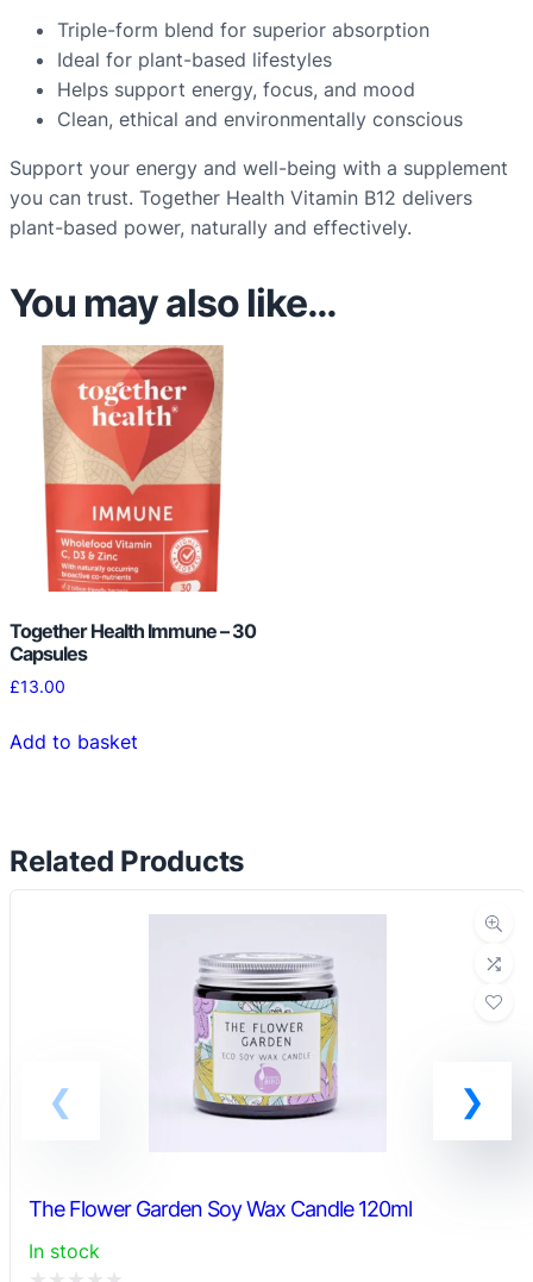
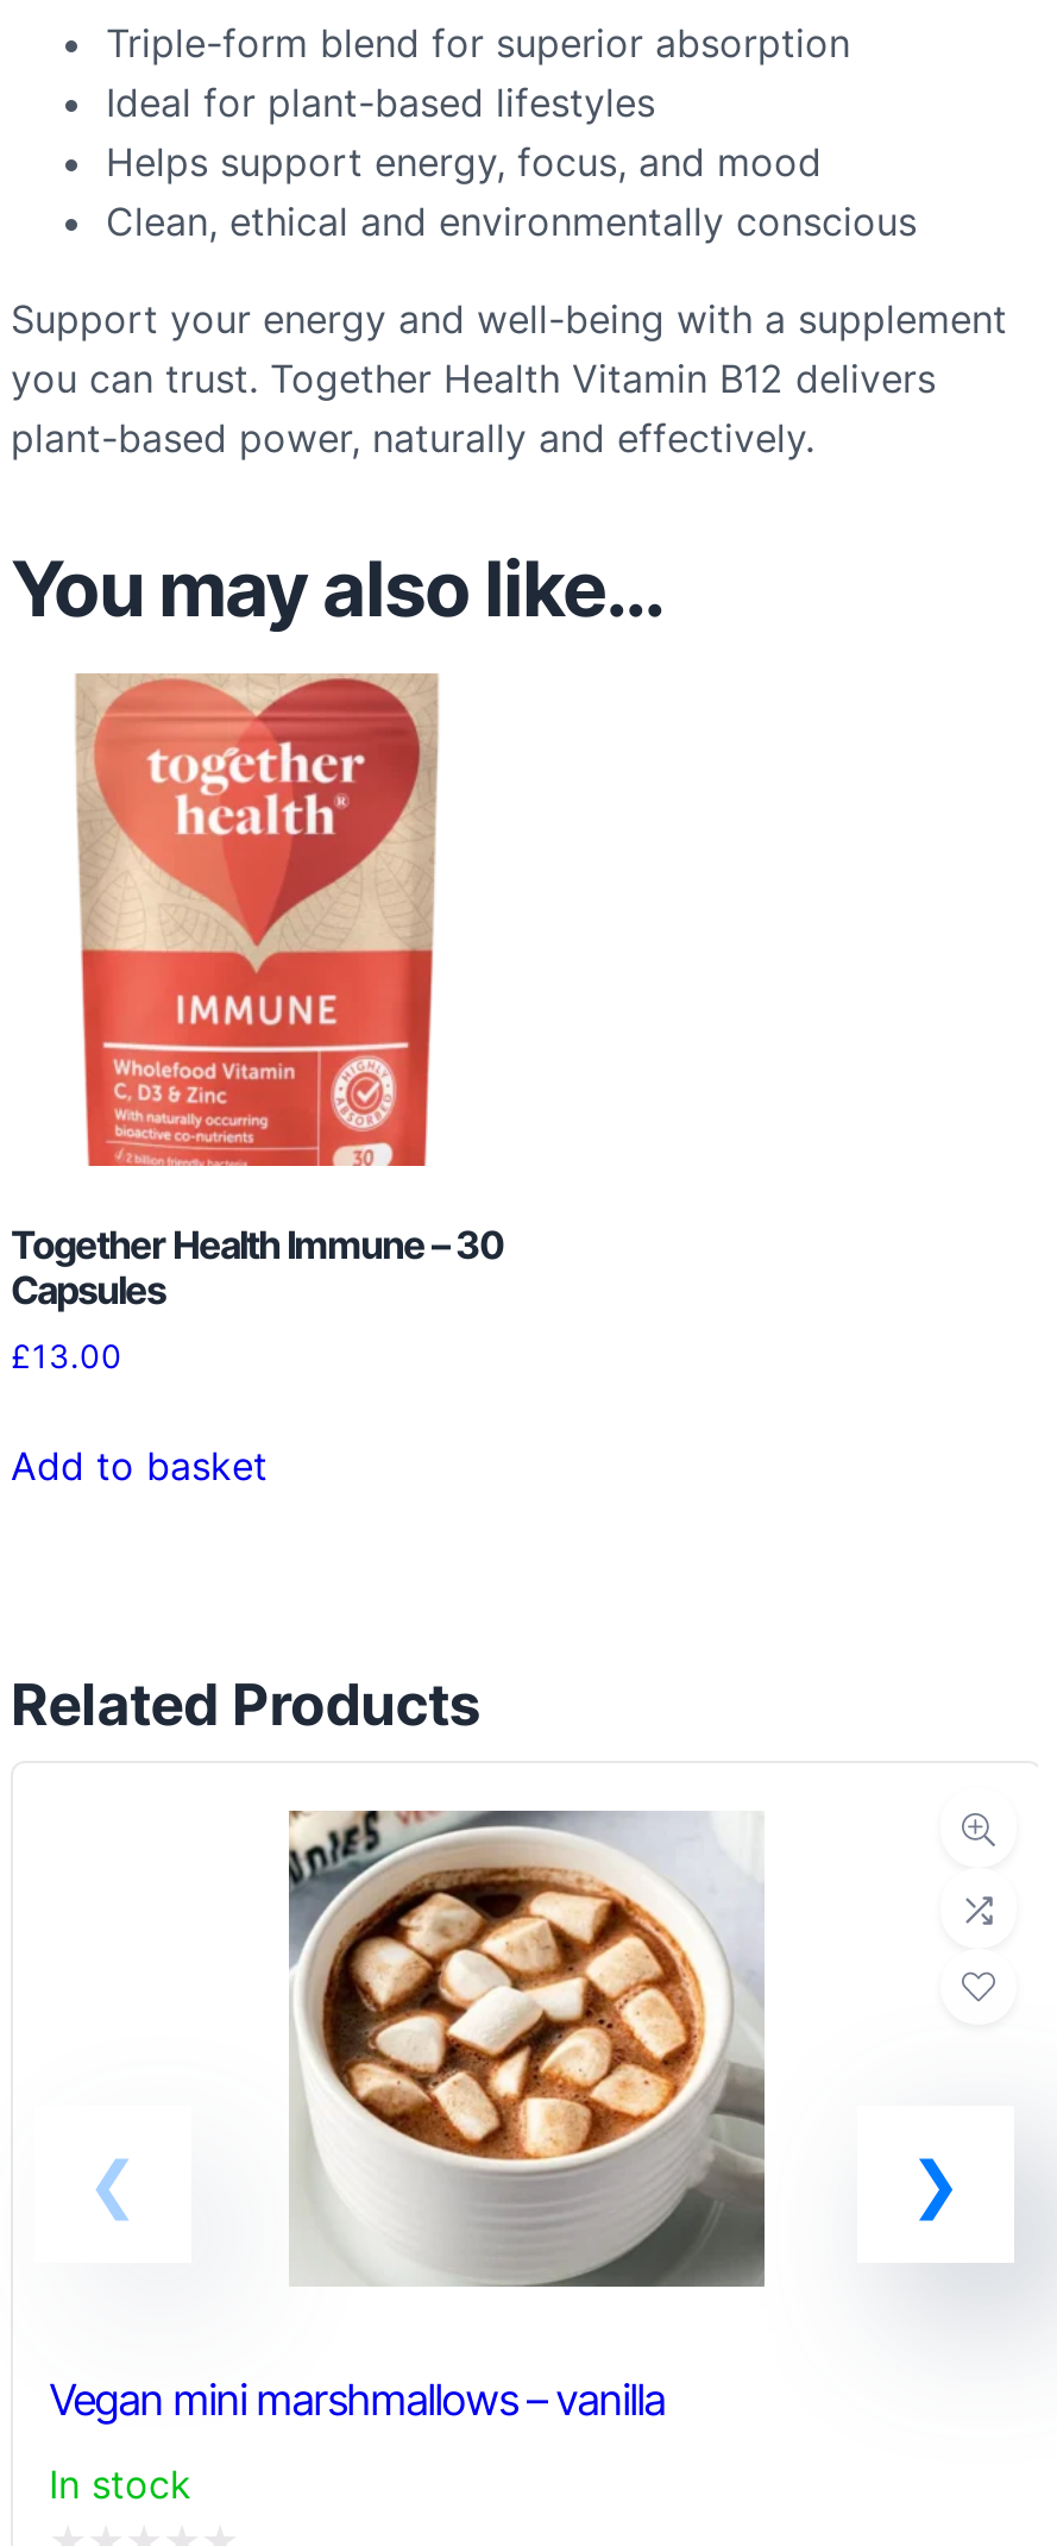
[29,914,412,1221] [image] | The Flower Garden Soy Wax Candle 120ml -> [49,1808,767,2425] [image] | Vegan mini marshmallows – vanilla

